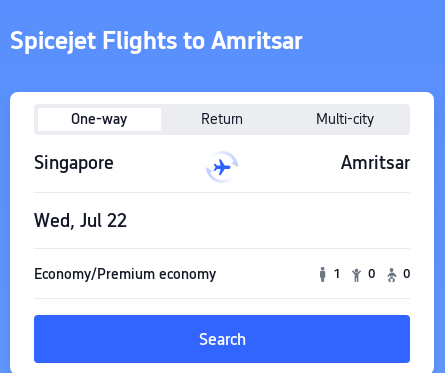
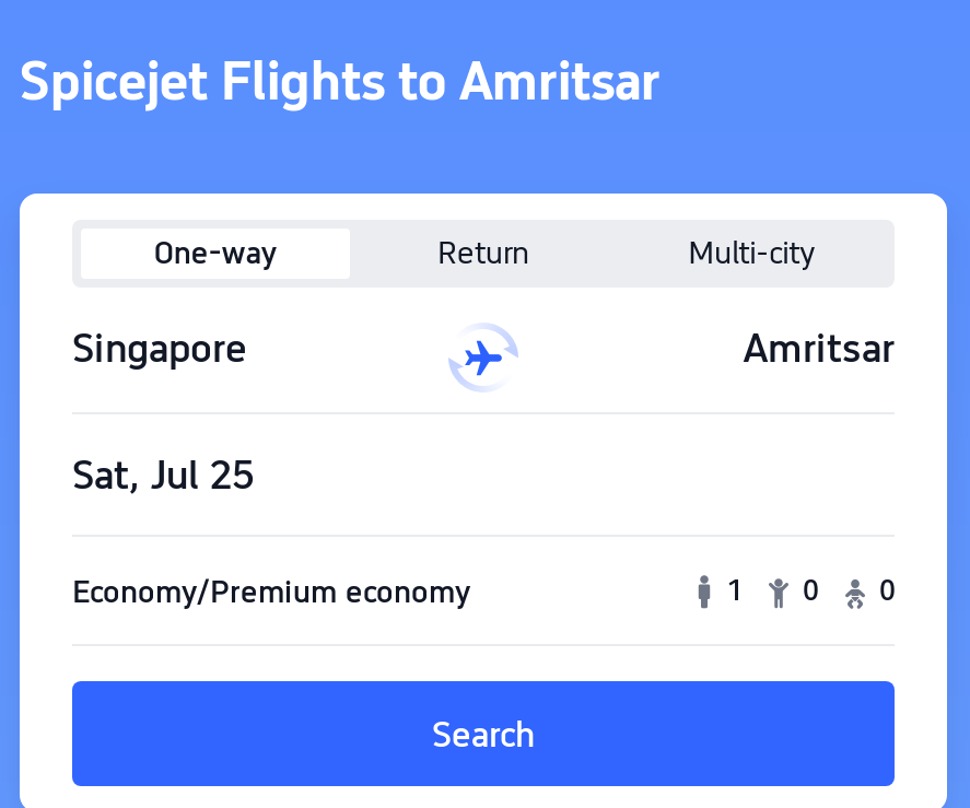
[34,210,127,231] Wed, Jul 22 -> [72,452,254,497] Sat, Jul 25

